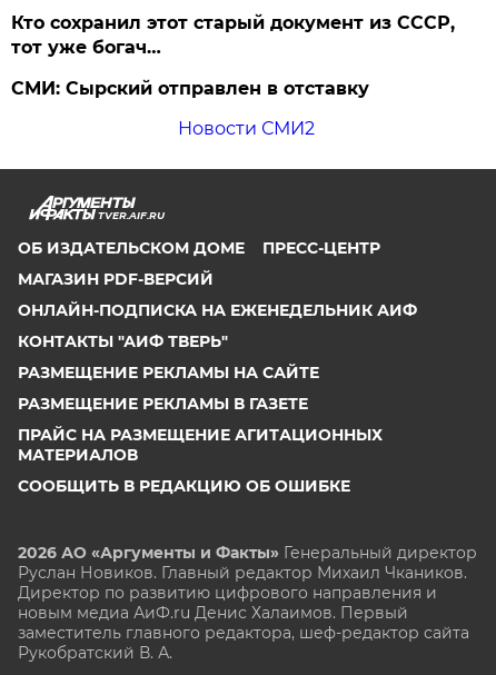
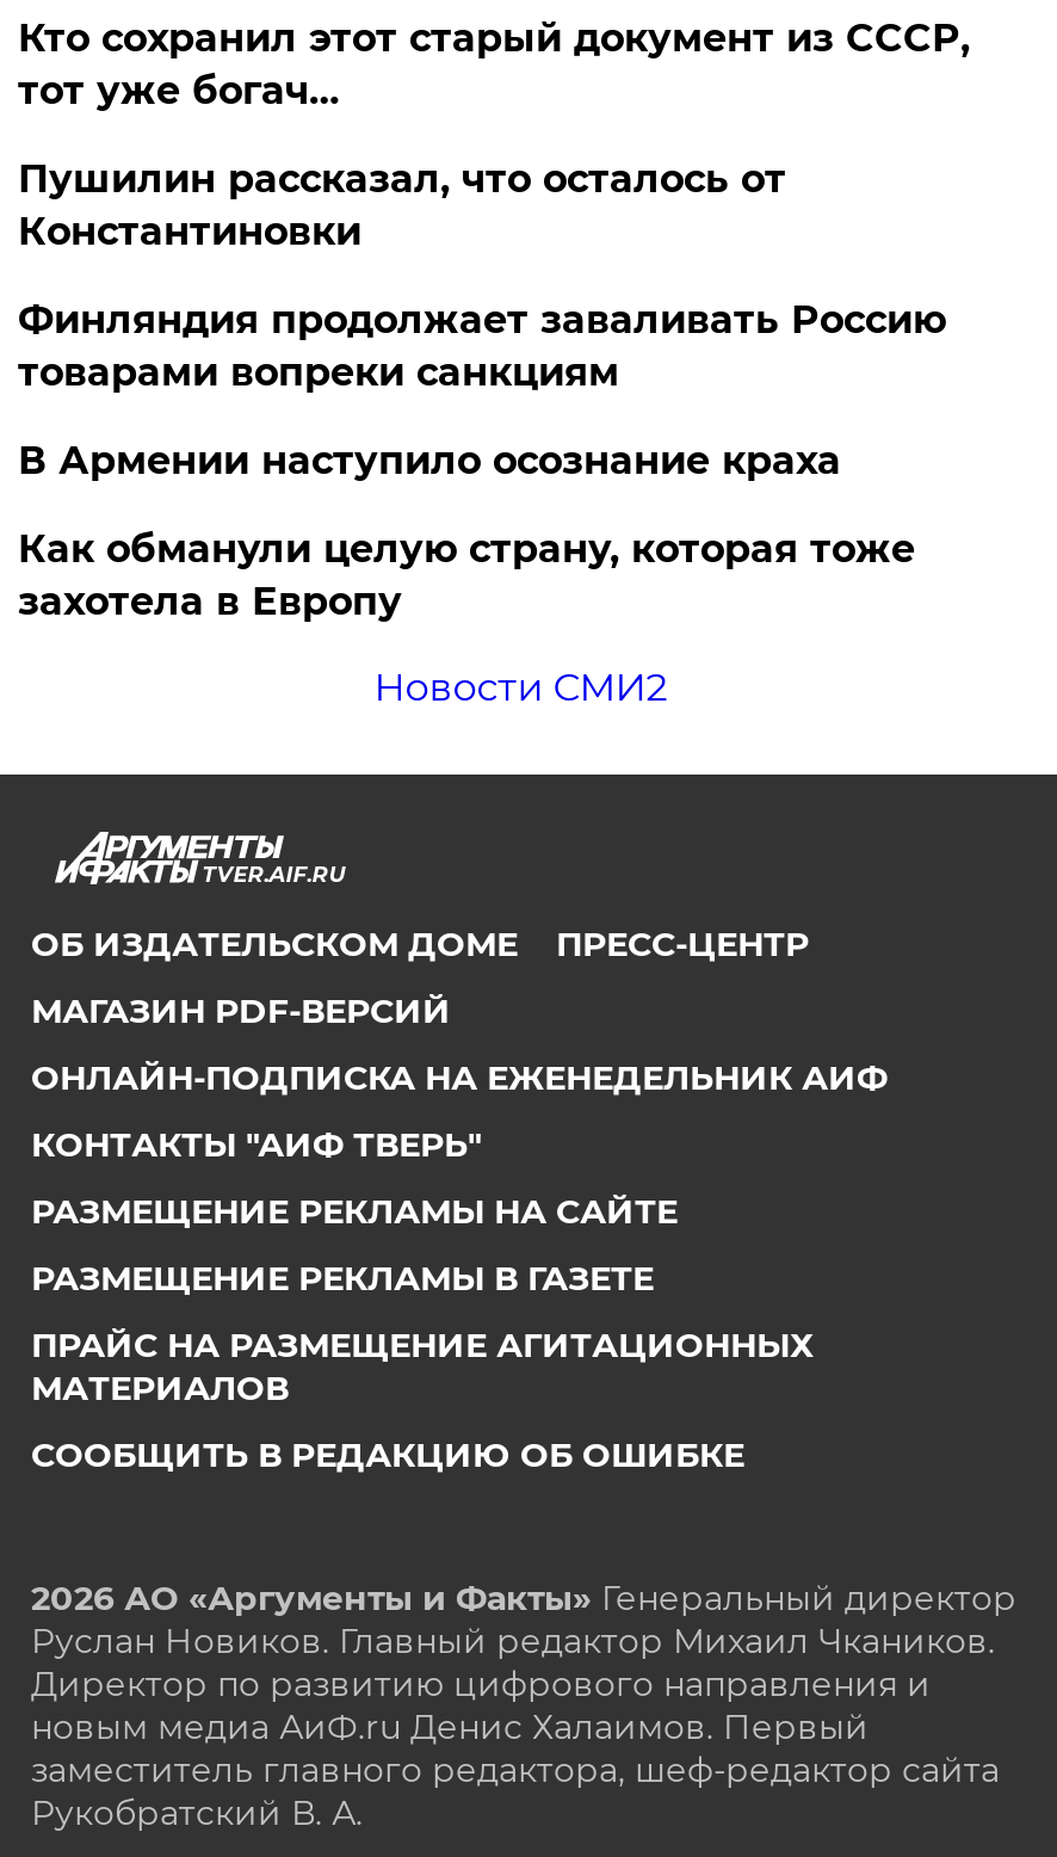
[12,78,370,99] СМИ: Сырский отправлен в отставку -> [18,157,946,625] Пушилин рассказал, что осталось от | Константиновки | Финляндия продолжает заваливать Россию | товарами вопреки санкциям | В Армении наступило осознание краха | Как обманули целую страну, которая тоже | захотела в Европу

